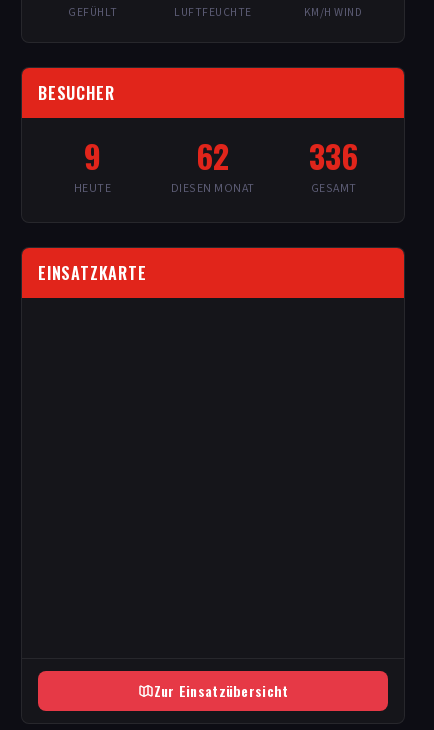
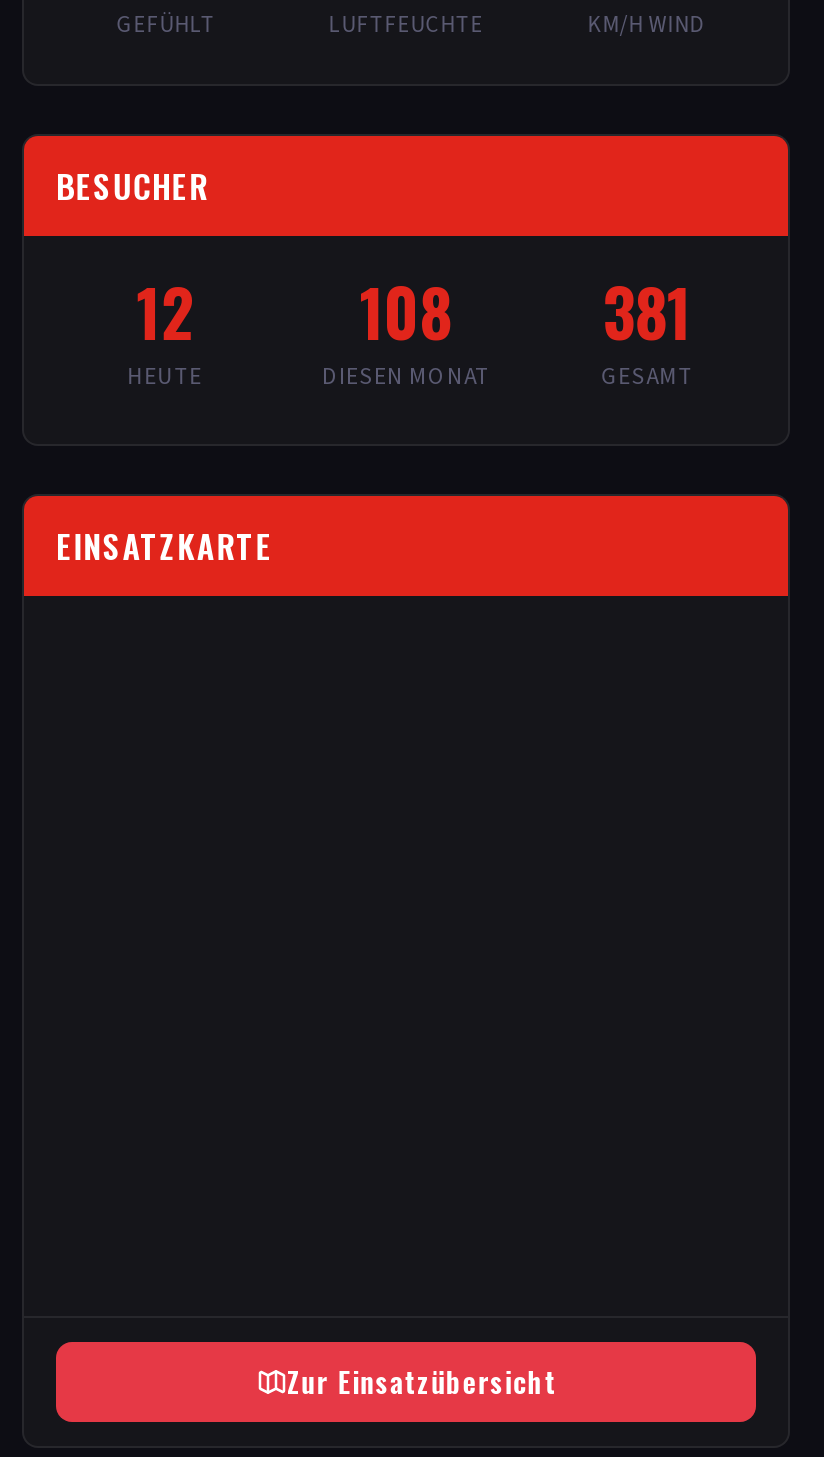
[84,132,101,179] 9 -> [137,264,193,358] 12
[196,132,229,179] 62 -> [360,264,452,358] 108
[309,132,358,179] 336 -> [603,264,691,358] 381

